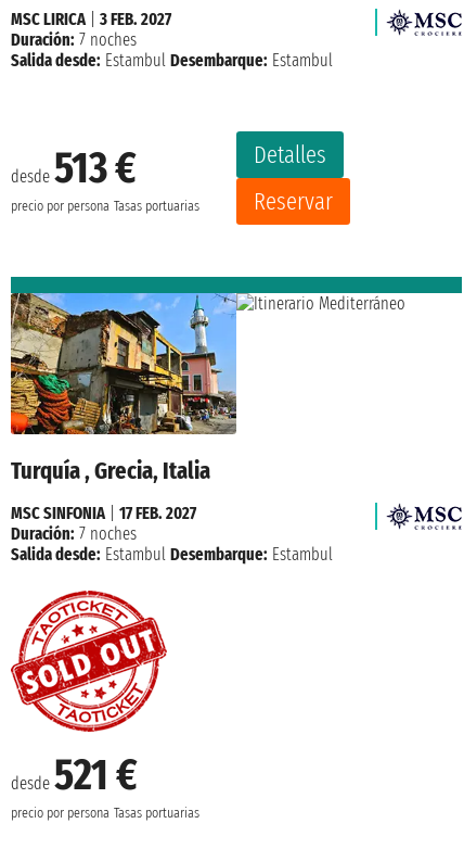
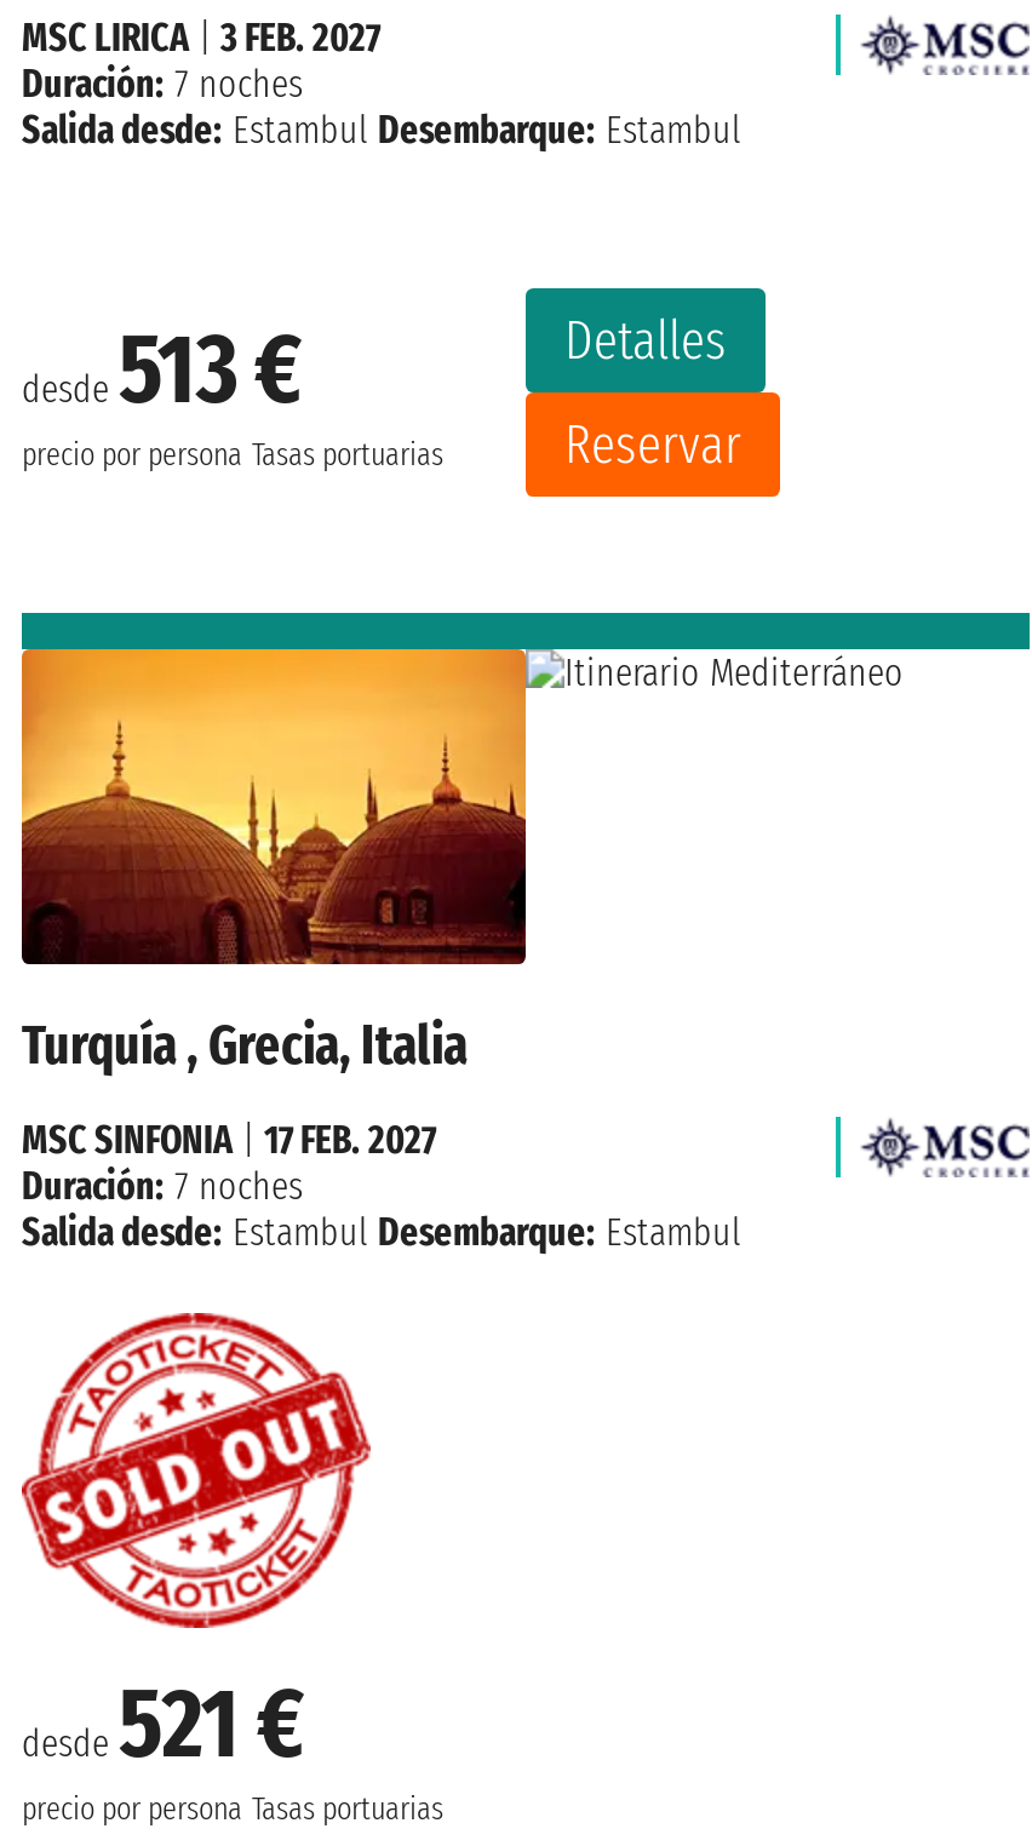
[10,292,237,435] [image] -> [19,647,528,967] [image]

